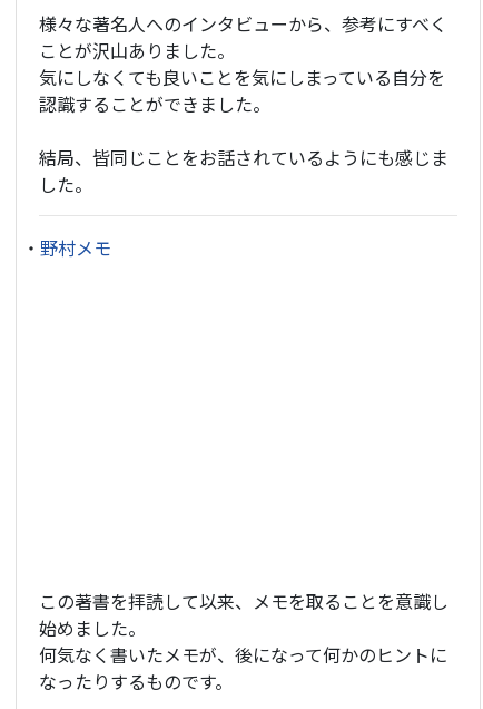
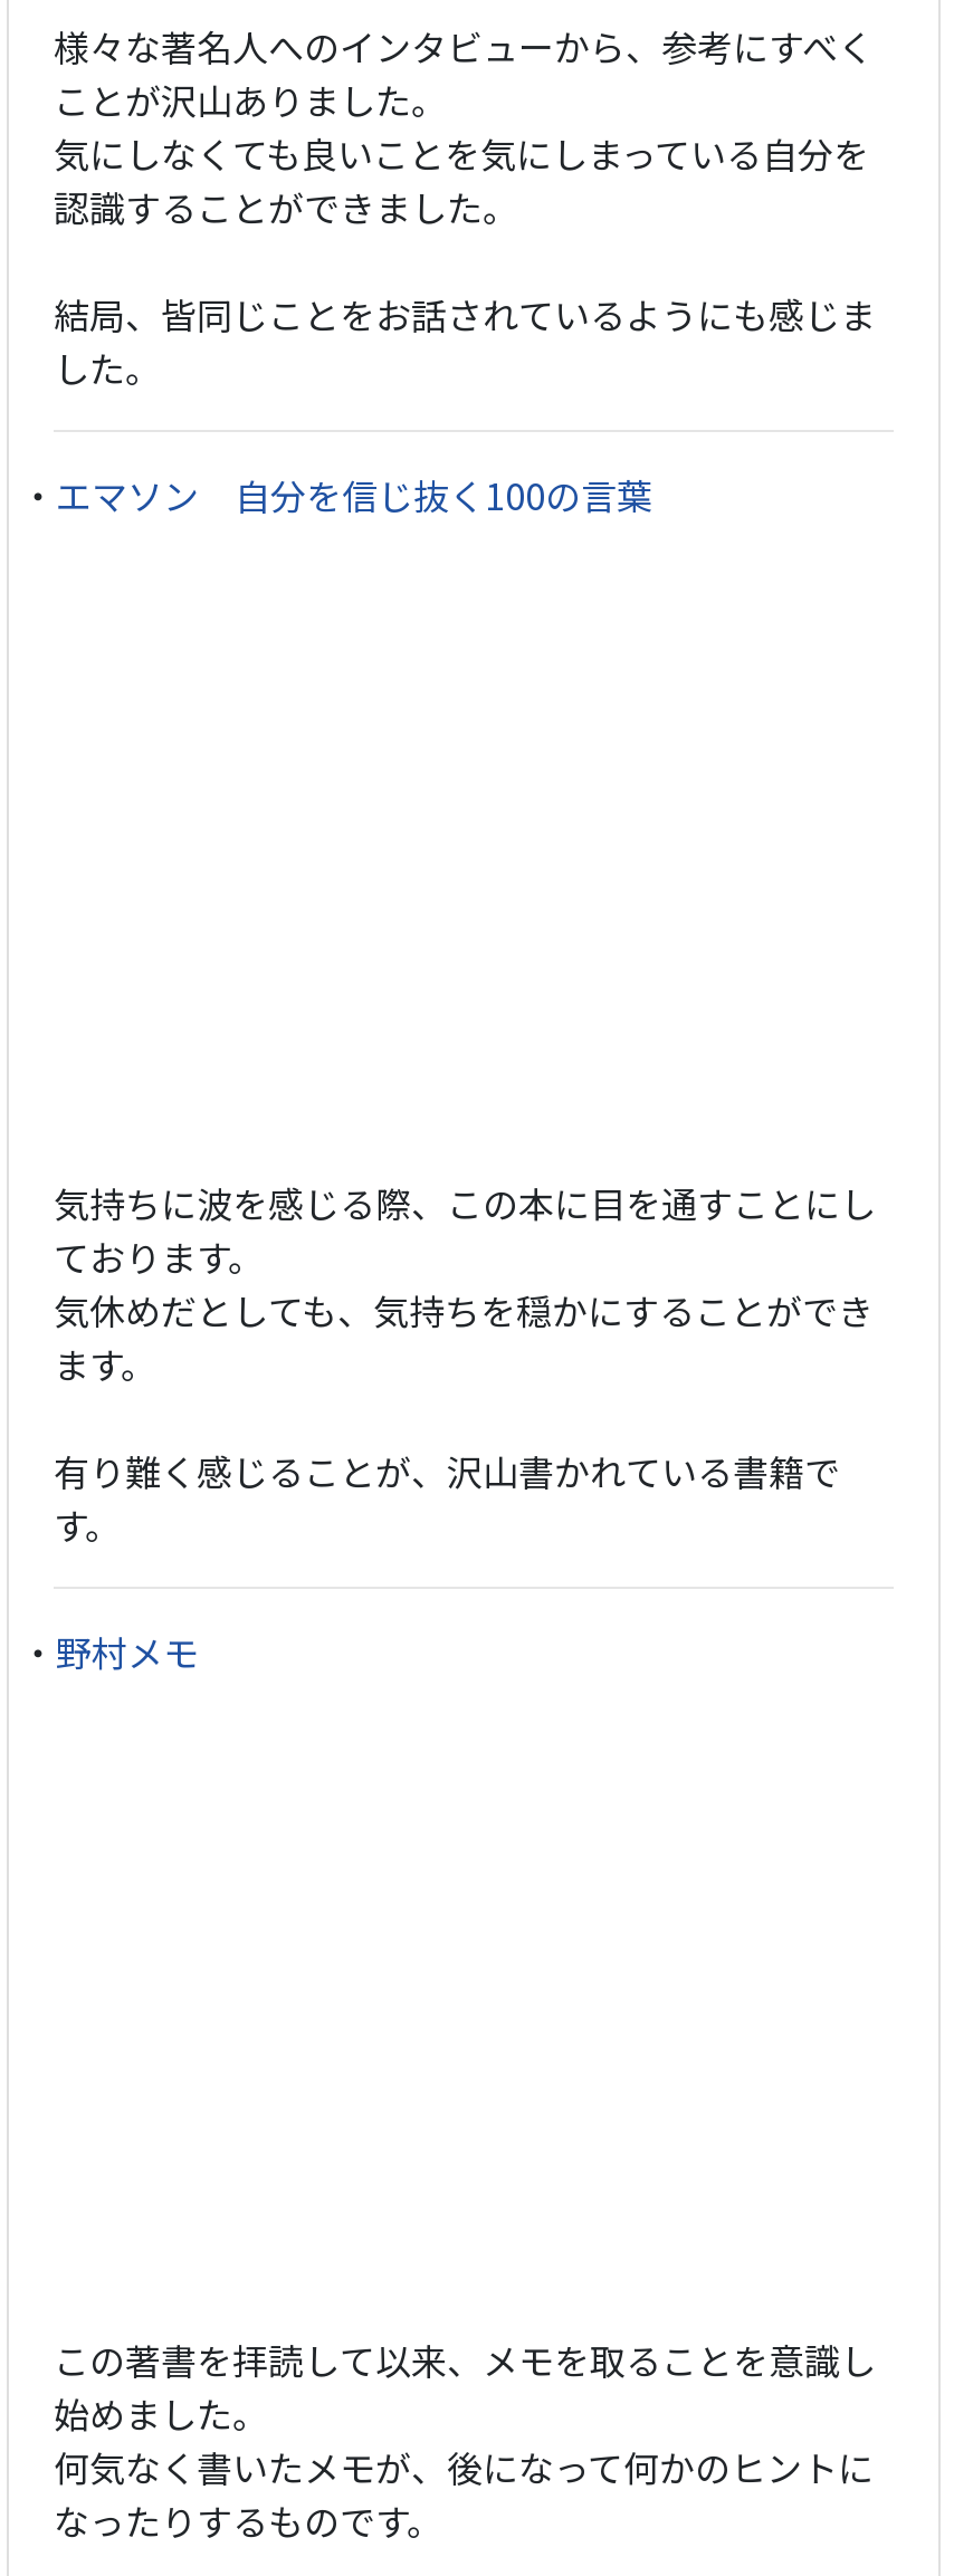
none -> [20,468,652,521] ・エマソン 自分を信じ抜く100の言葉
none -> [54,1176,876,1551] 気持ちに波を感じる際、この本に目を通すことにし | ております。 | 気休めだとしても、気持ちを穏かにすることができ | ます。 | 有り難く感じることが、沢山書かれている書籍で | す。

